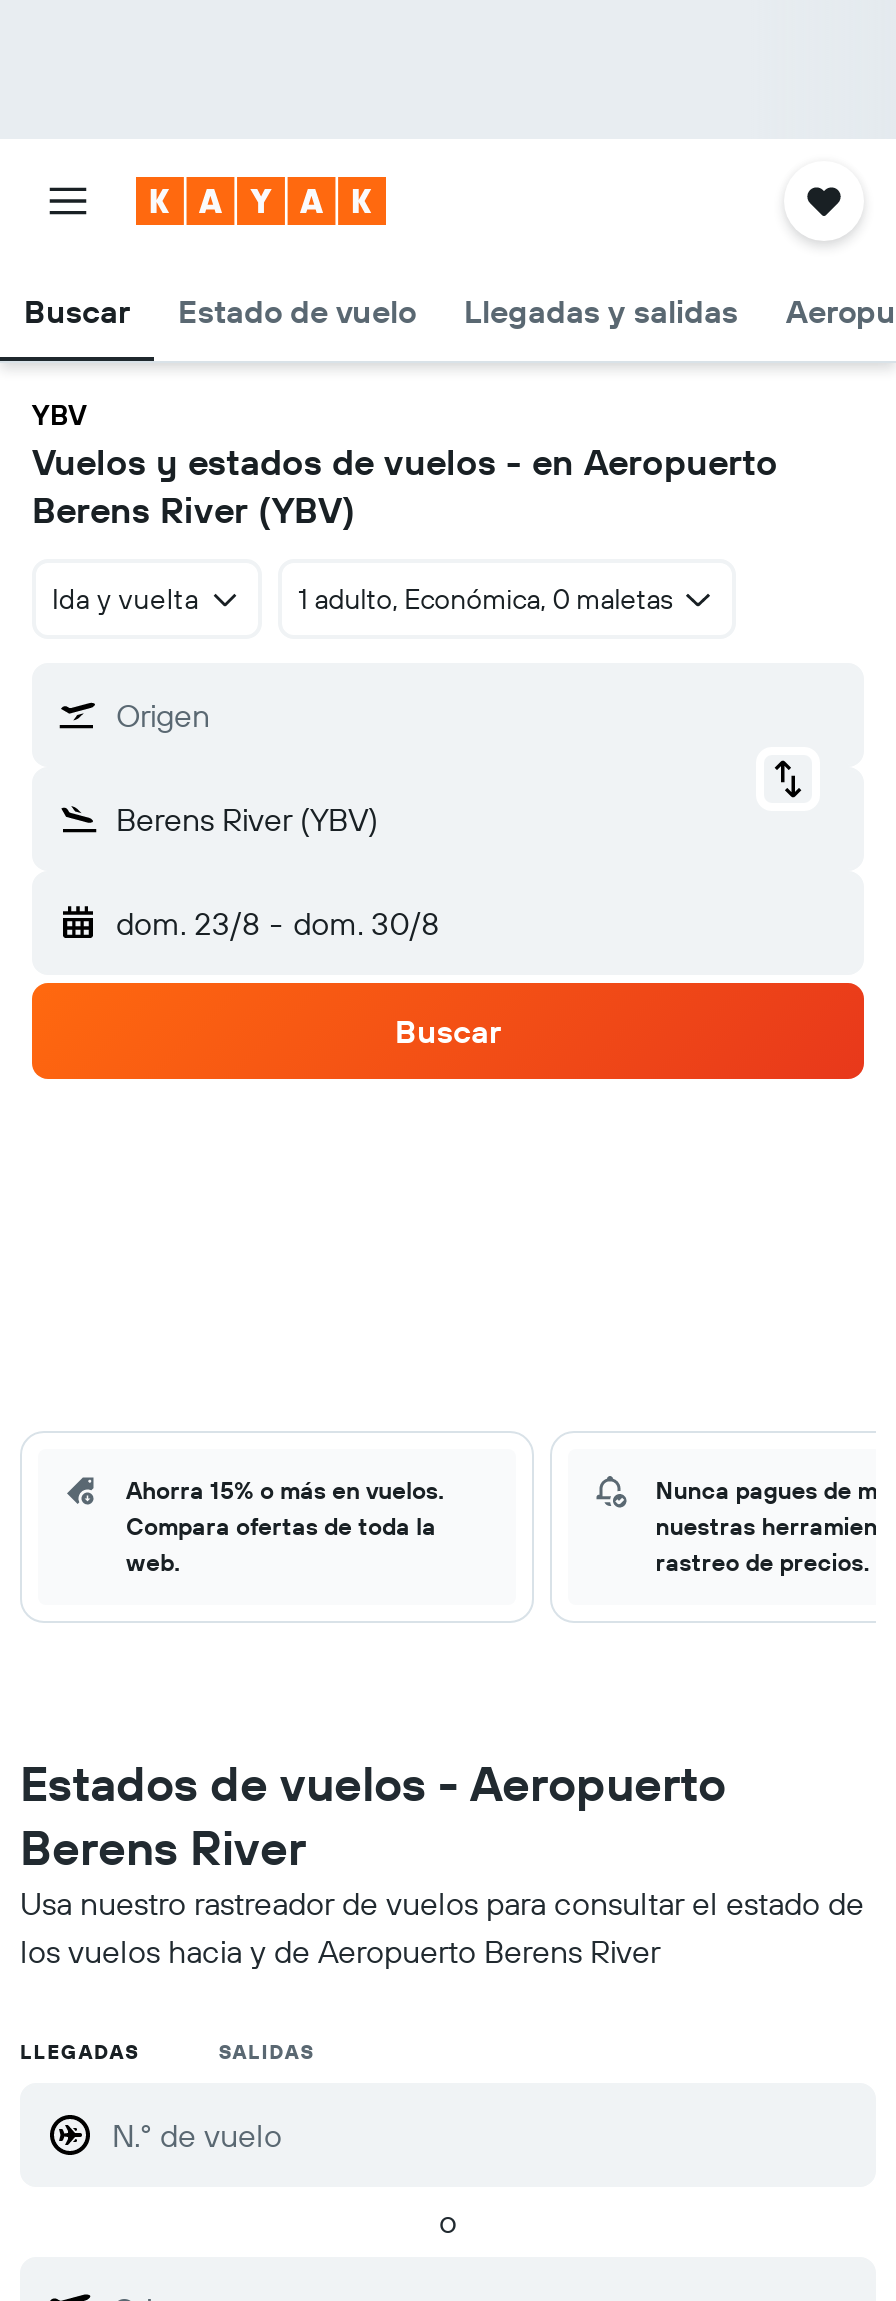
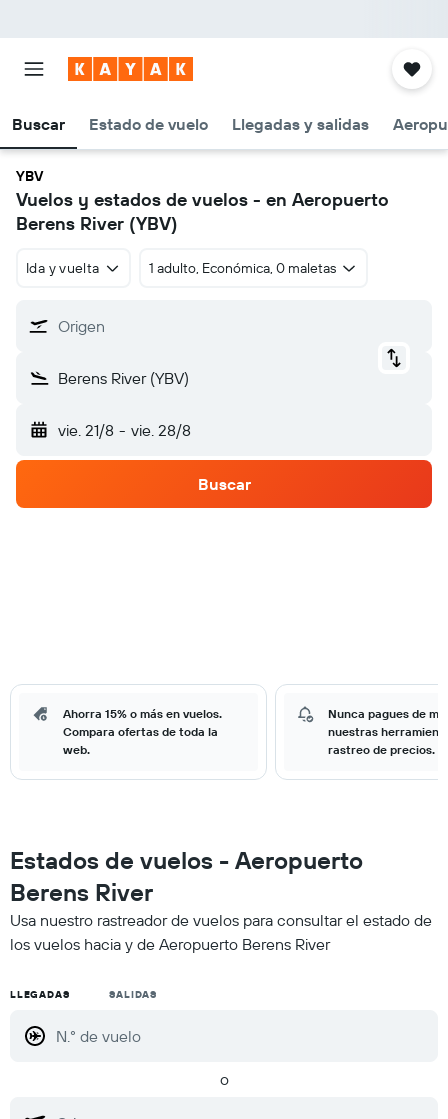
[116,903,439,943] dom. 23/8 - dom. 30/8 -> [58,420,191,440] vie. 21/8 - vie. 28/8

